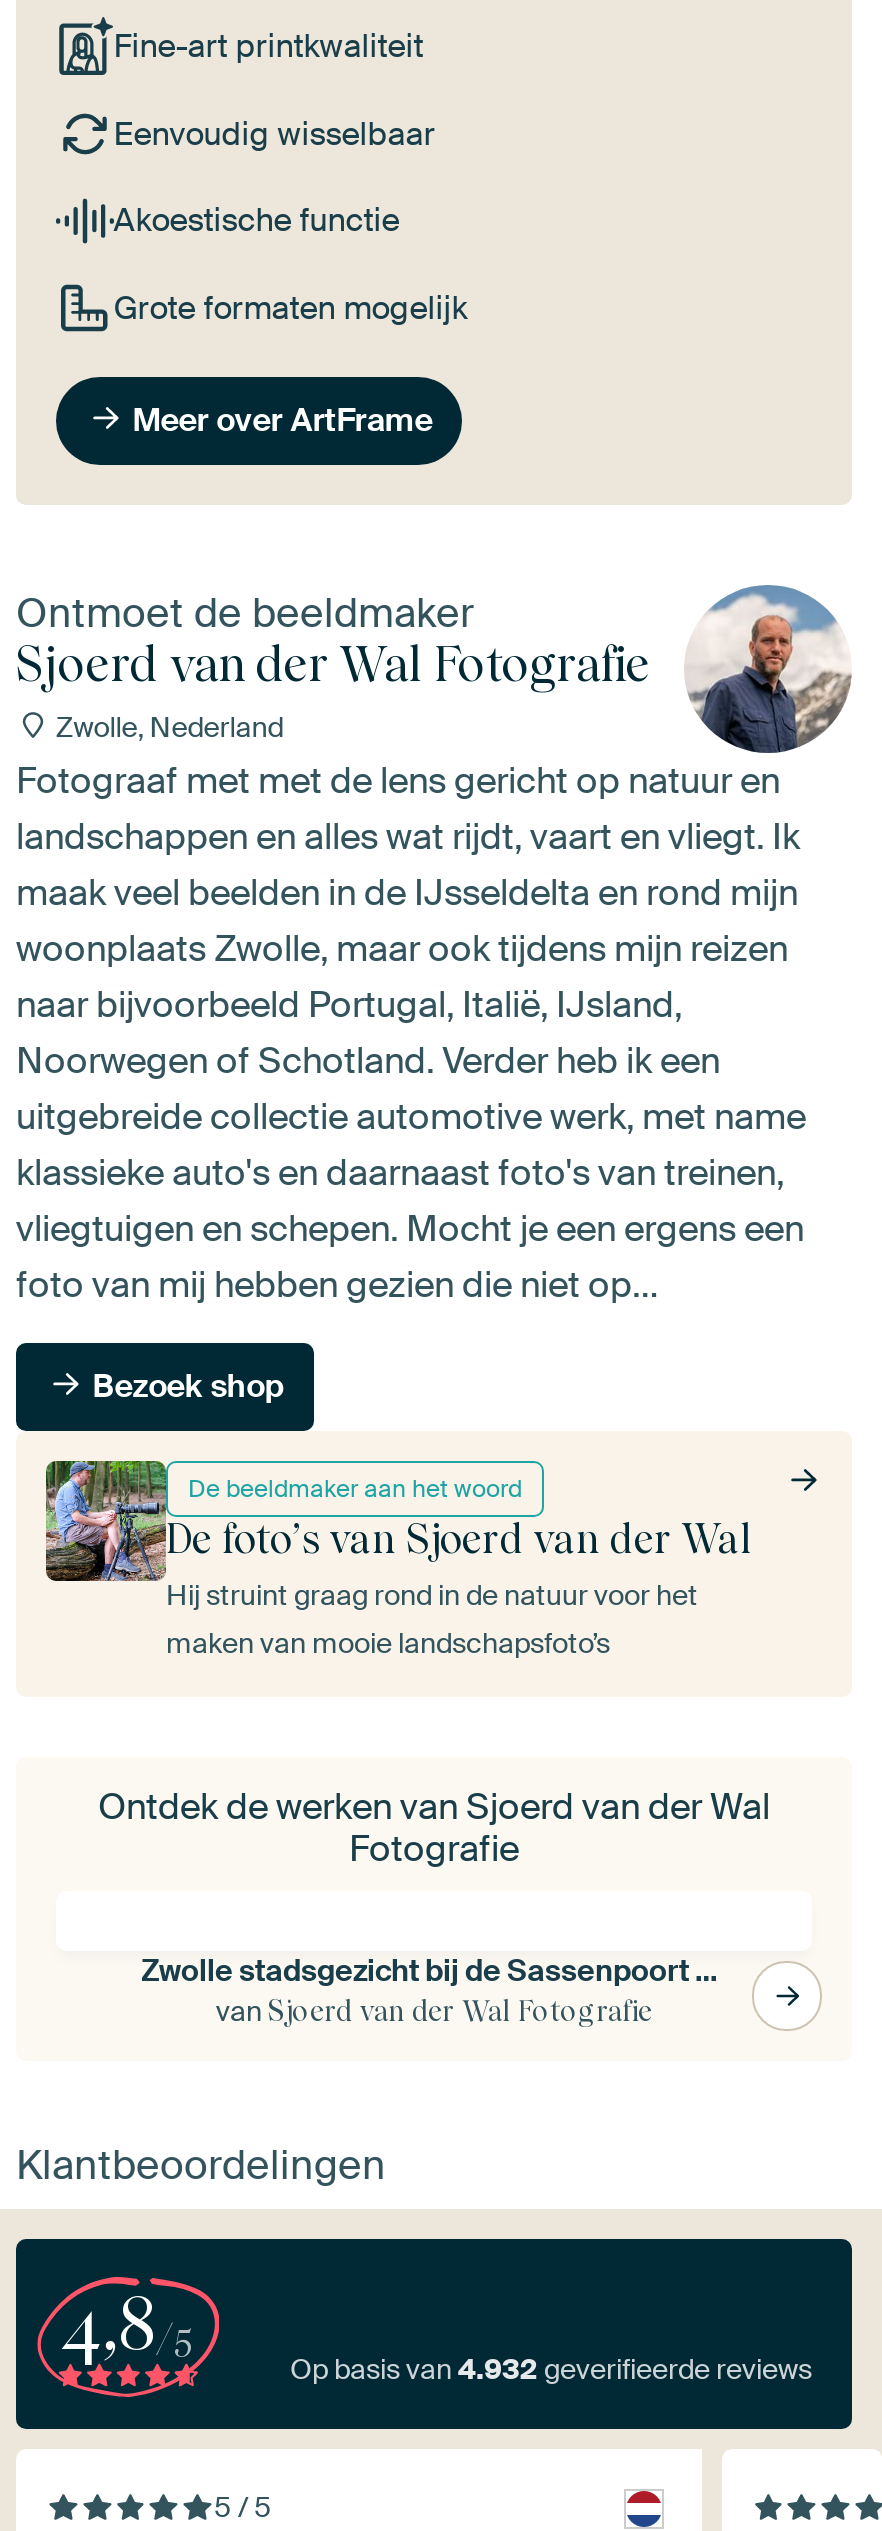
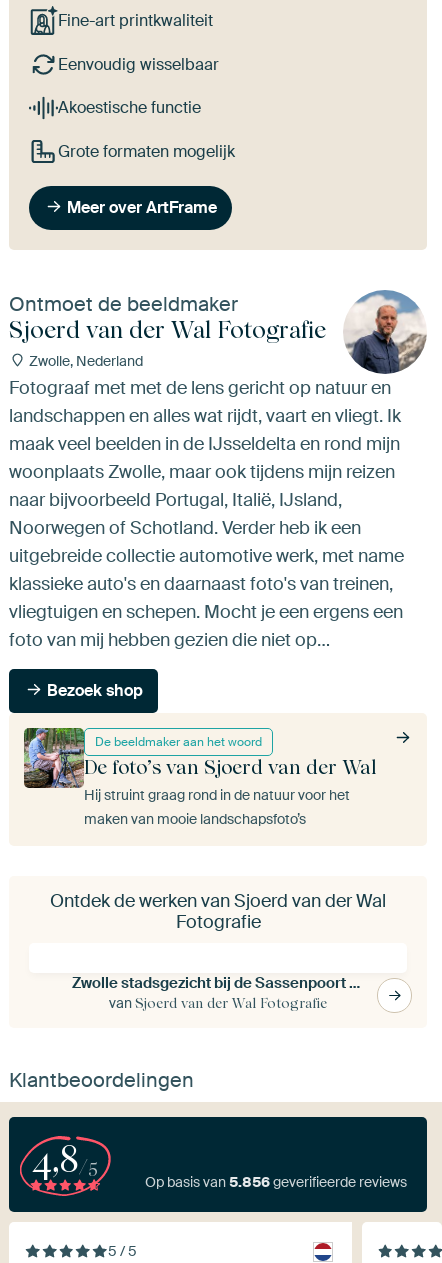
[290,2352,812,2388] Op basis van 4.932 geverifieerde reviews -> [145,1173,407,1191] Op basis van 5.856 geverifieerde reviews

